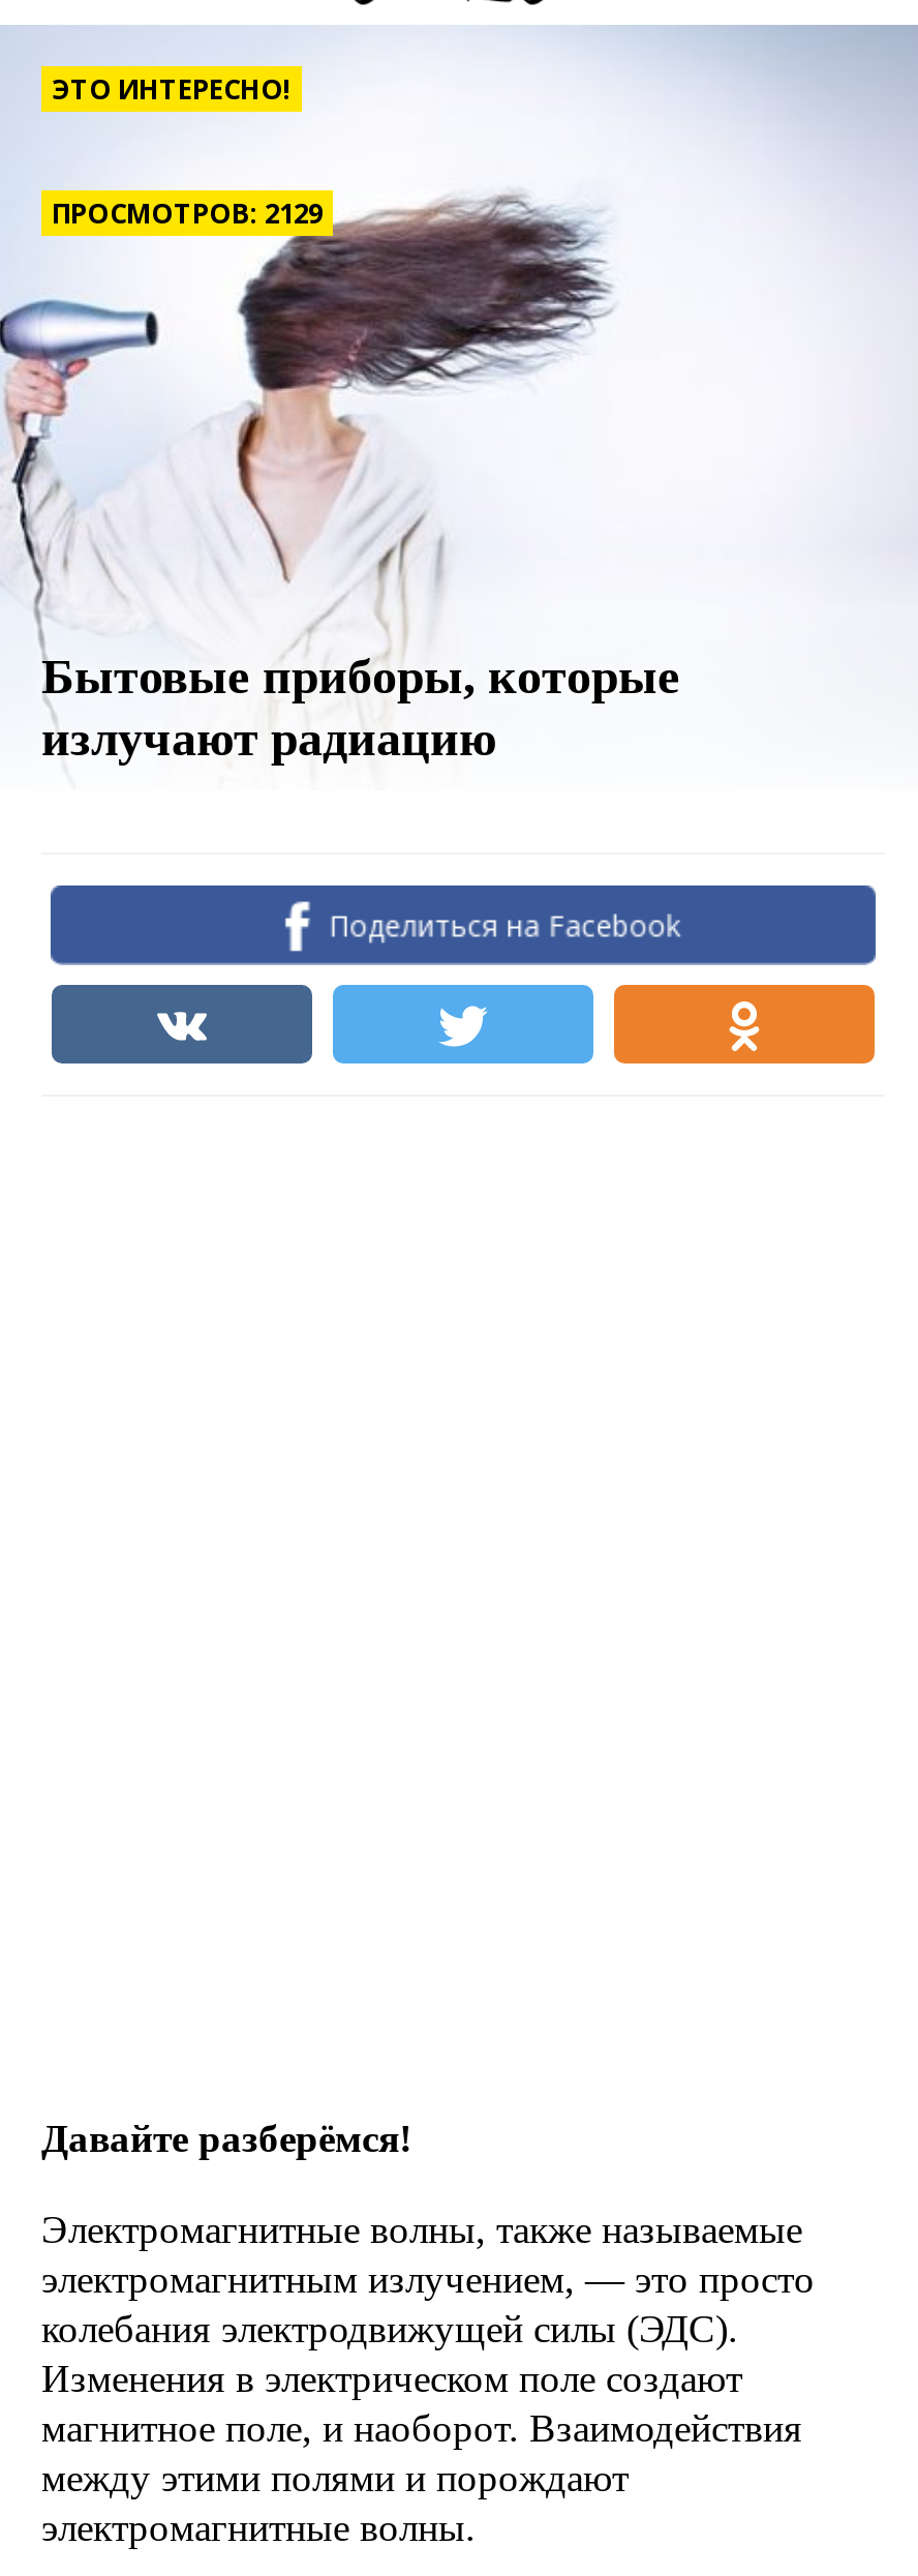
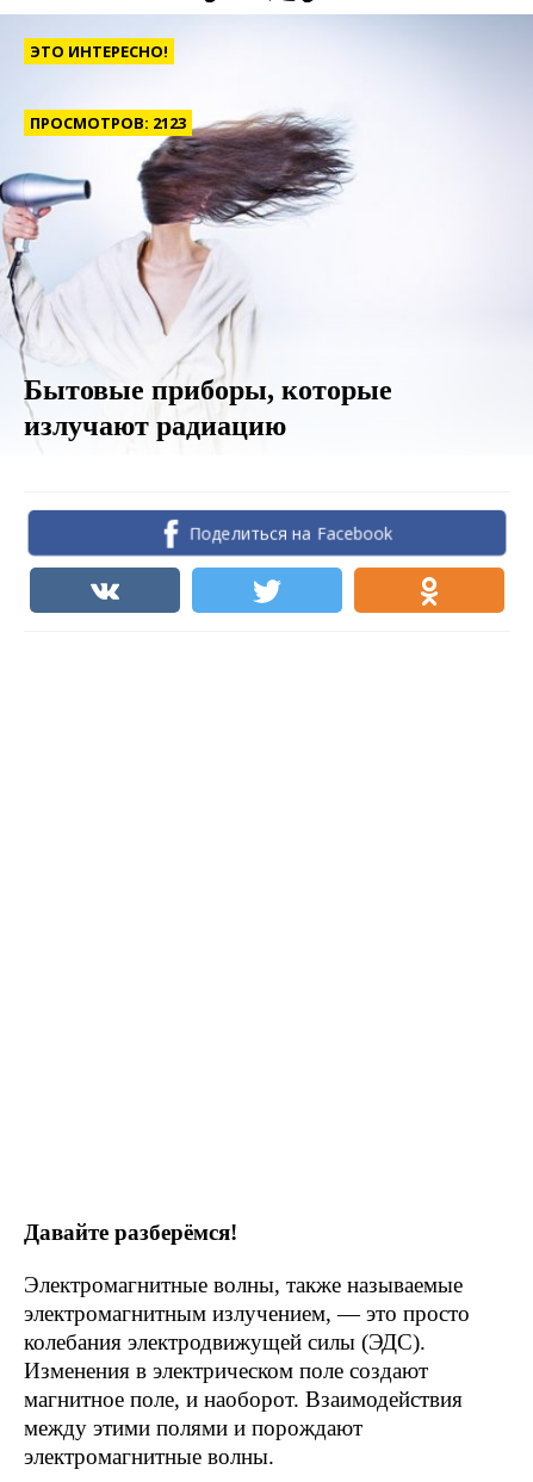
[52,194,323,232] ПРОСМОТРОВ: 2129 -> [30,112,186,134] ПРОСМОТРОВ: 2123

